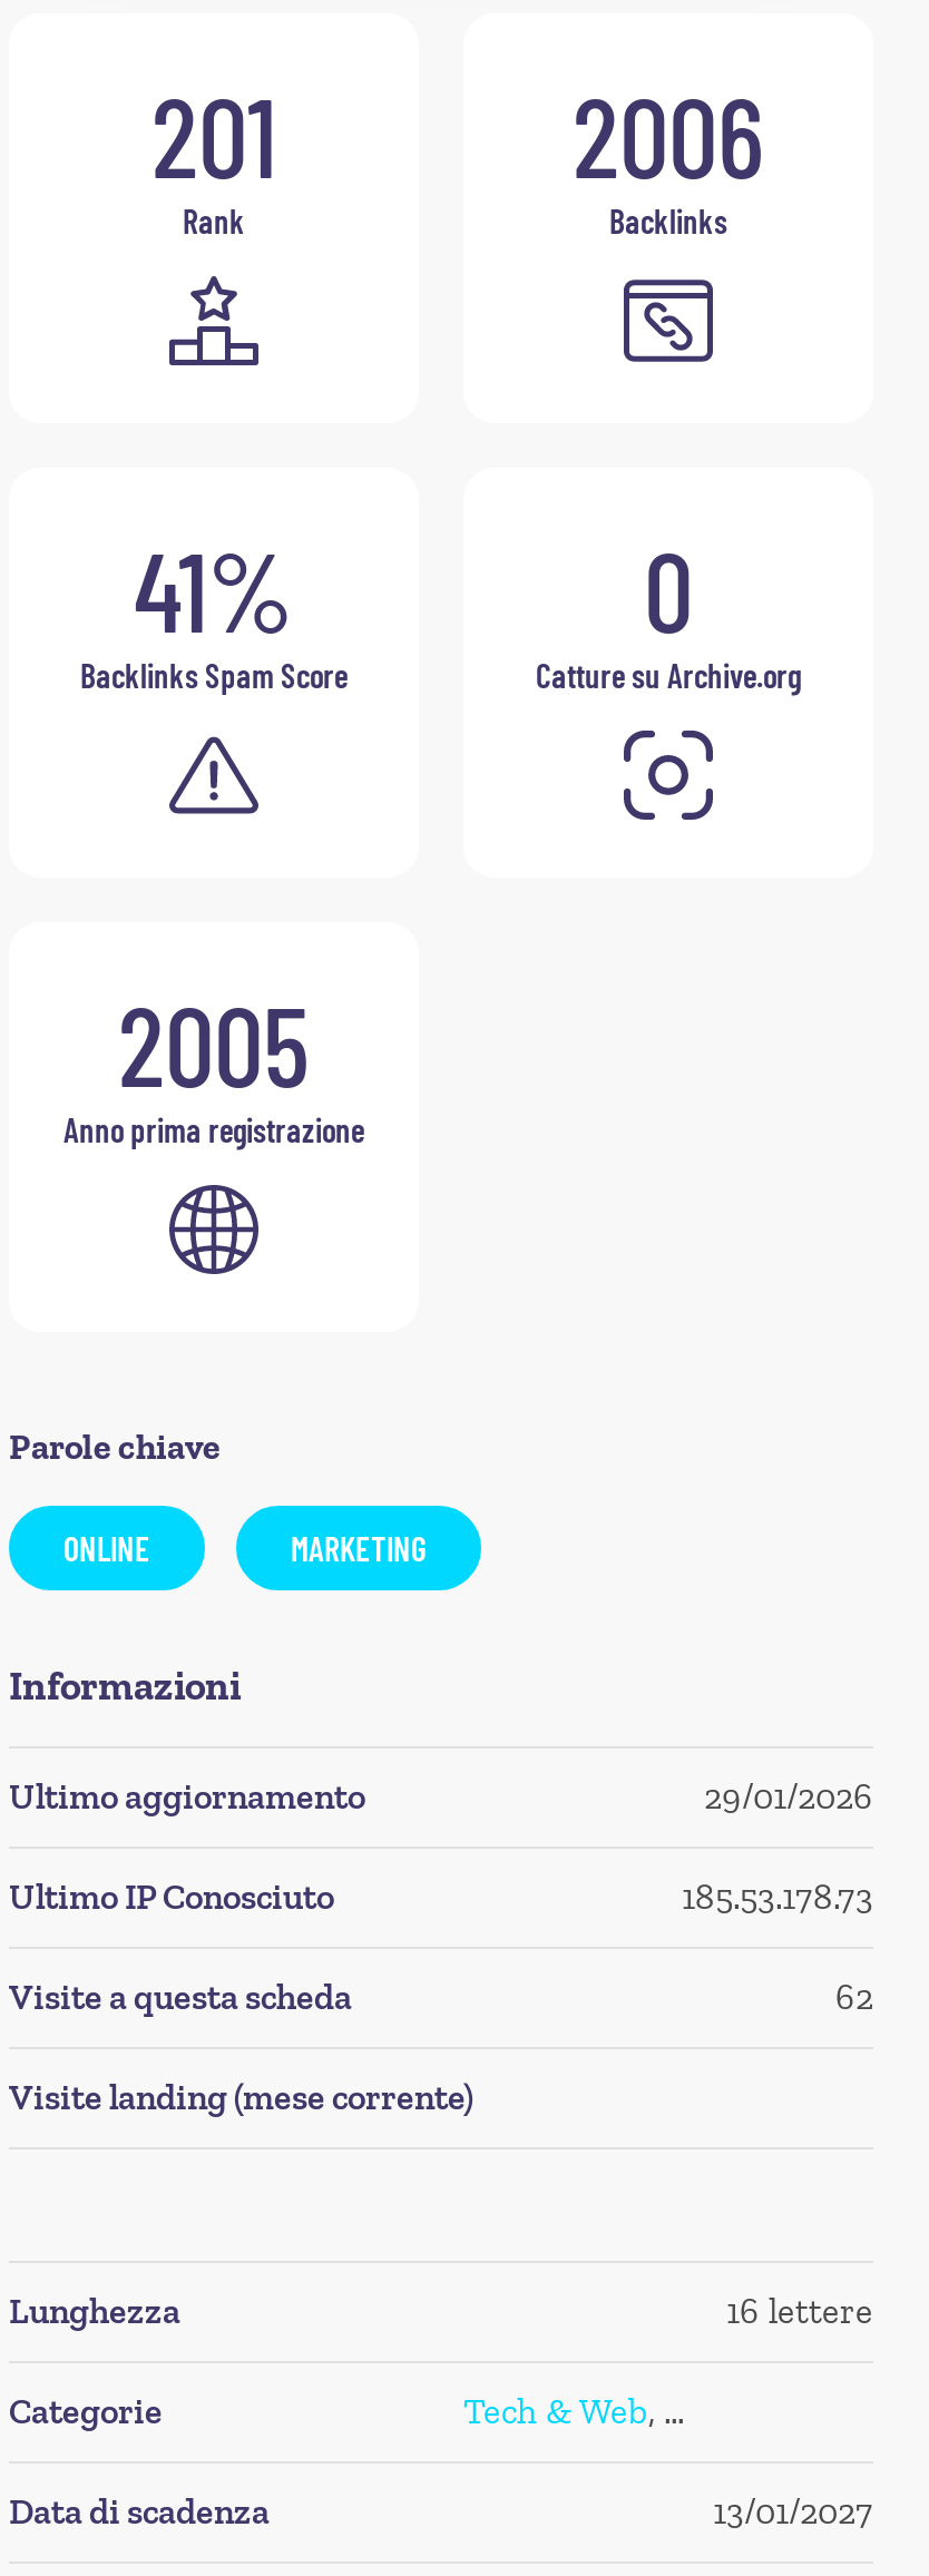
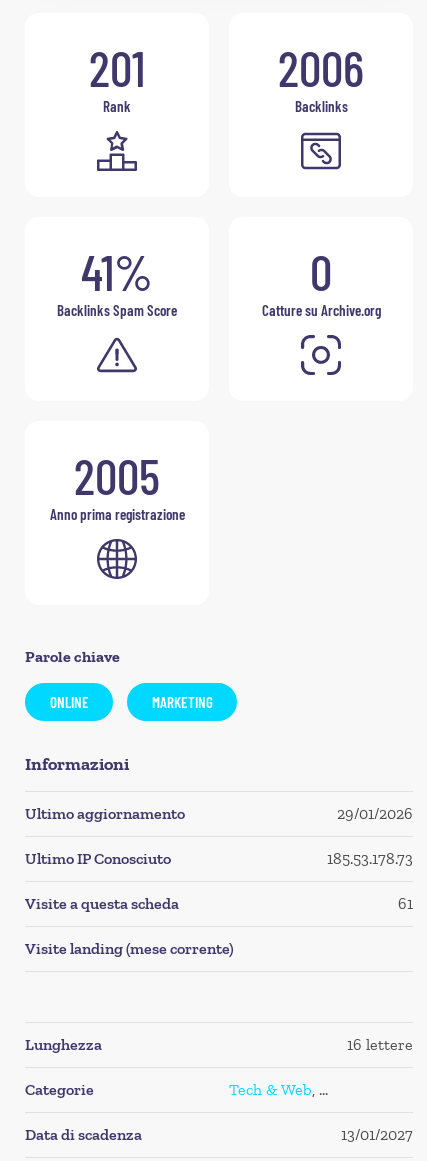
[835,1976,873,2018] 62 -> [398,894,413,913] 61

